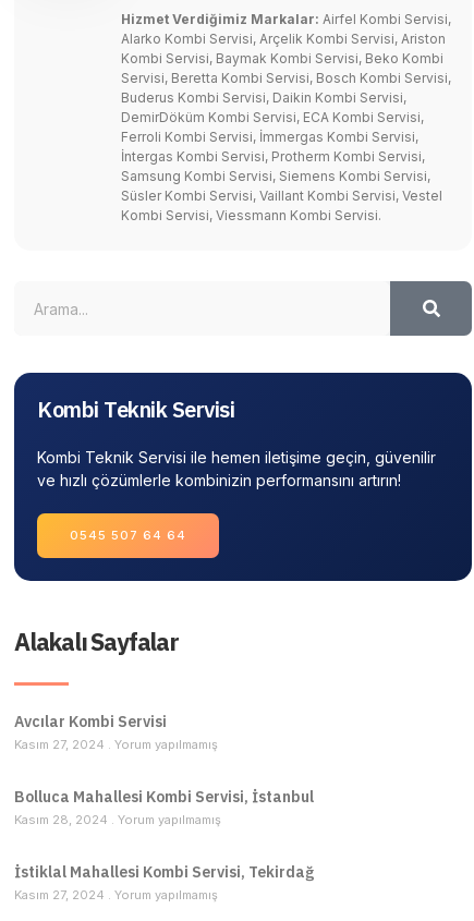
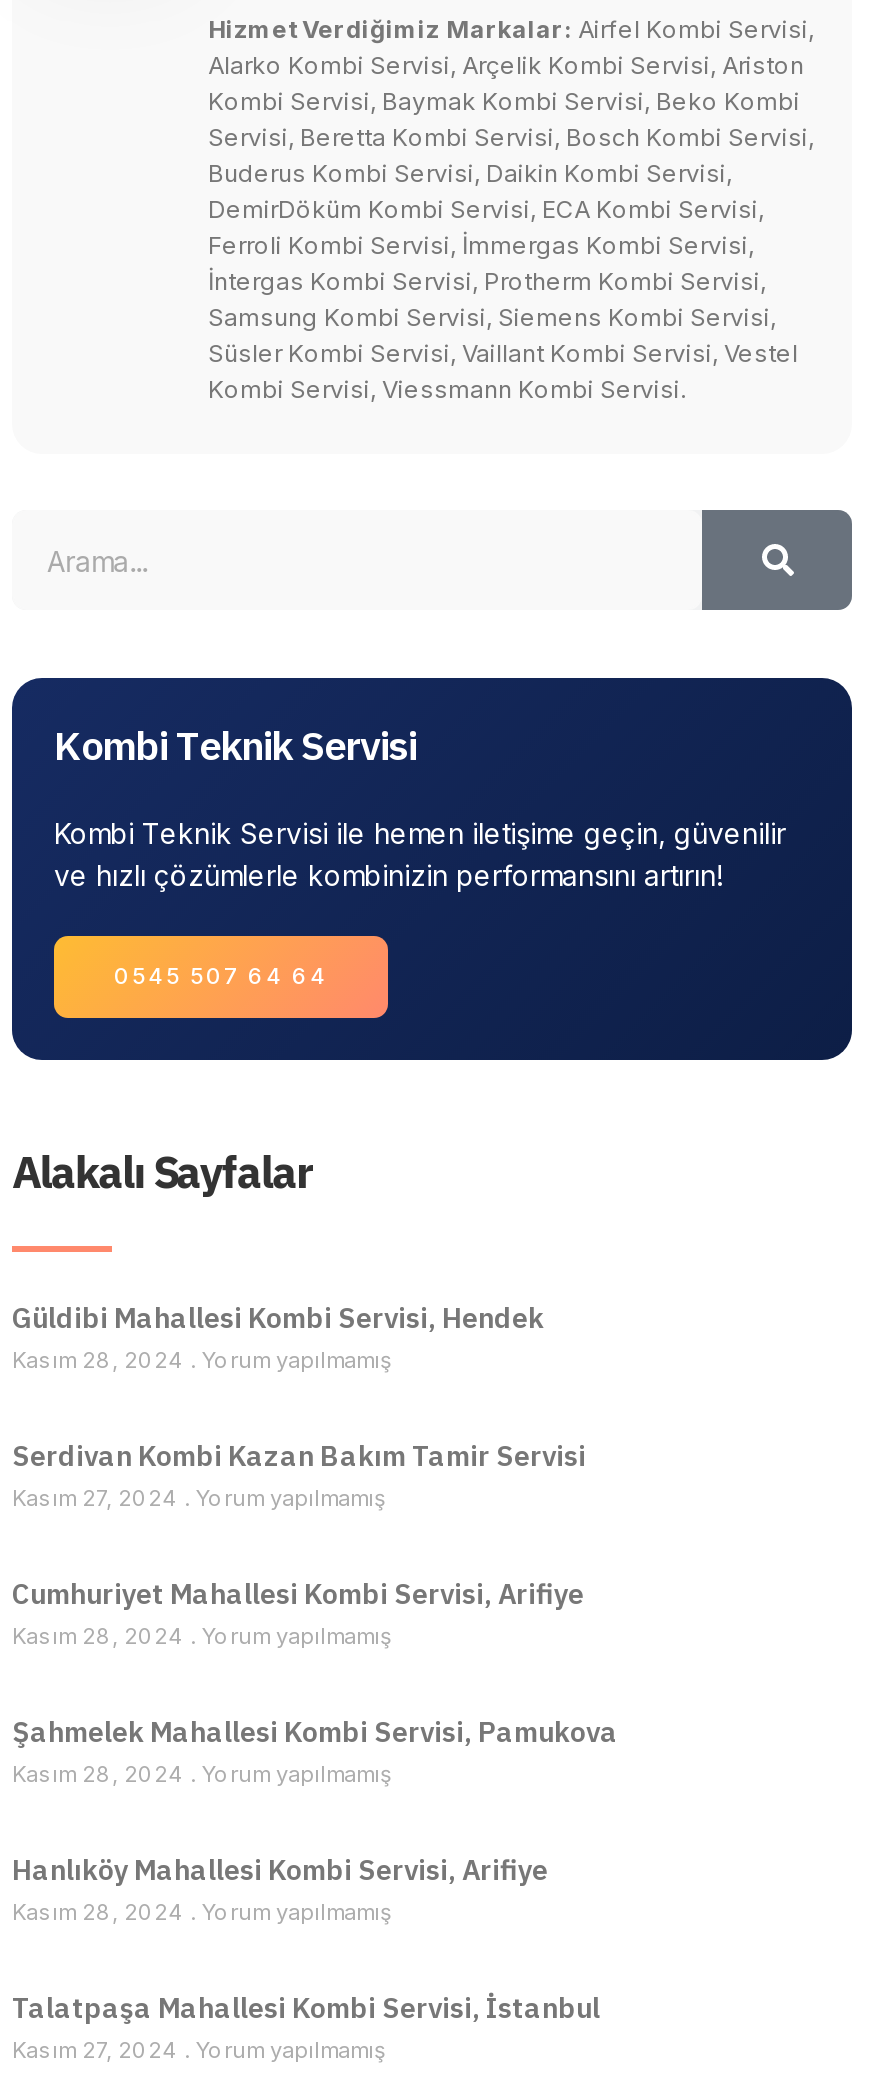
[14,712,167,731] Avcılar Kombi Servisi -> [12,1300,586,1474] Güldibi Mahallesi Kombi Servisi, Hendek | Kasım 28, 2024 Yorum yapılmamış | Serdivan Kombi Kazan Bakım Tamir Servisi
[14,787,314,807] Bolluca Mahallesi Kombi Servisi, İstanbul -> [12,1576,584,1612] Cumhuriyet Mahallesi Kombi Servisi, Arifiye
[14,862,315,882] İstiklal Mahallesi Kombi Servisi, Tekirdağ -> [12,1714,618,2026] Şahmelek Mahallesi Kombi Servisi, Pamukova | Kasım 28, 2024 Yorum yapılmamış | Hanlıköy Mahallesi Kombi Servisi, Arifiye | Kasım 28, 2024 Yorum yapılmamış | Talatpaşa Mahallesi Kombi Servisi, İstanbul

